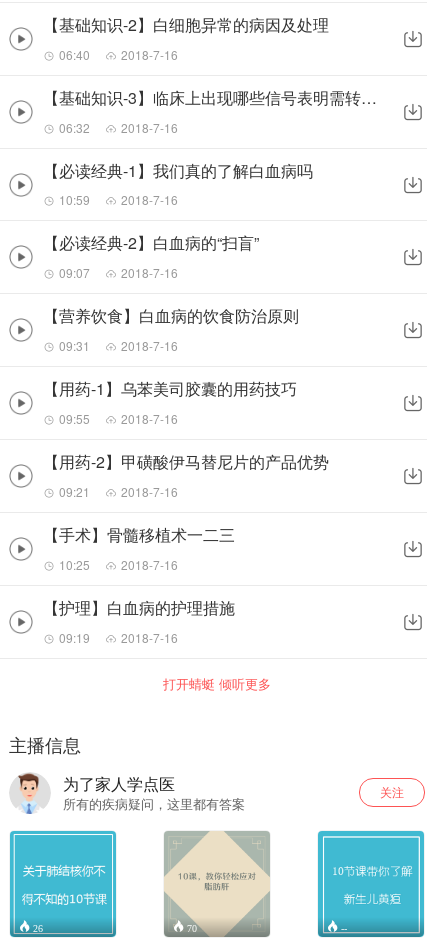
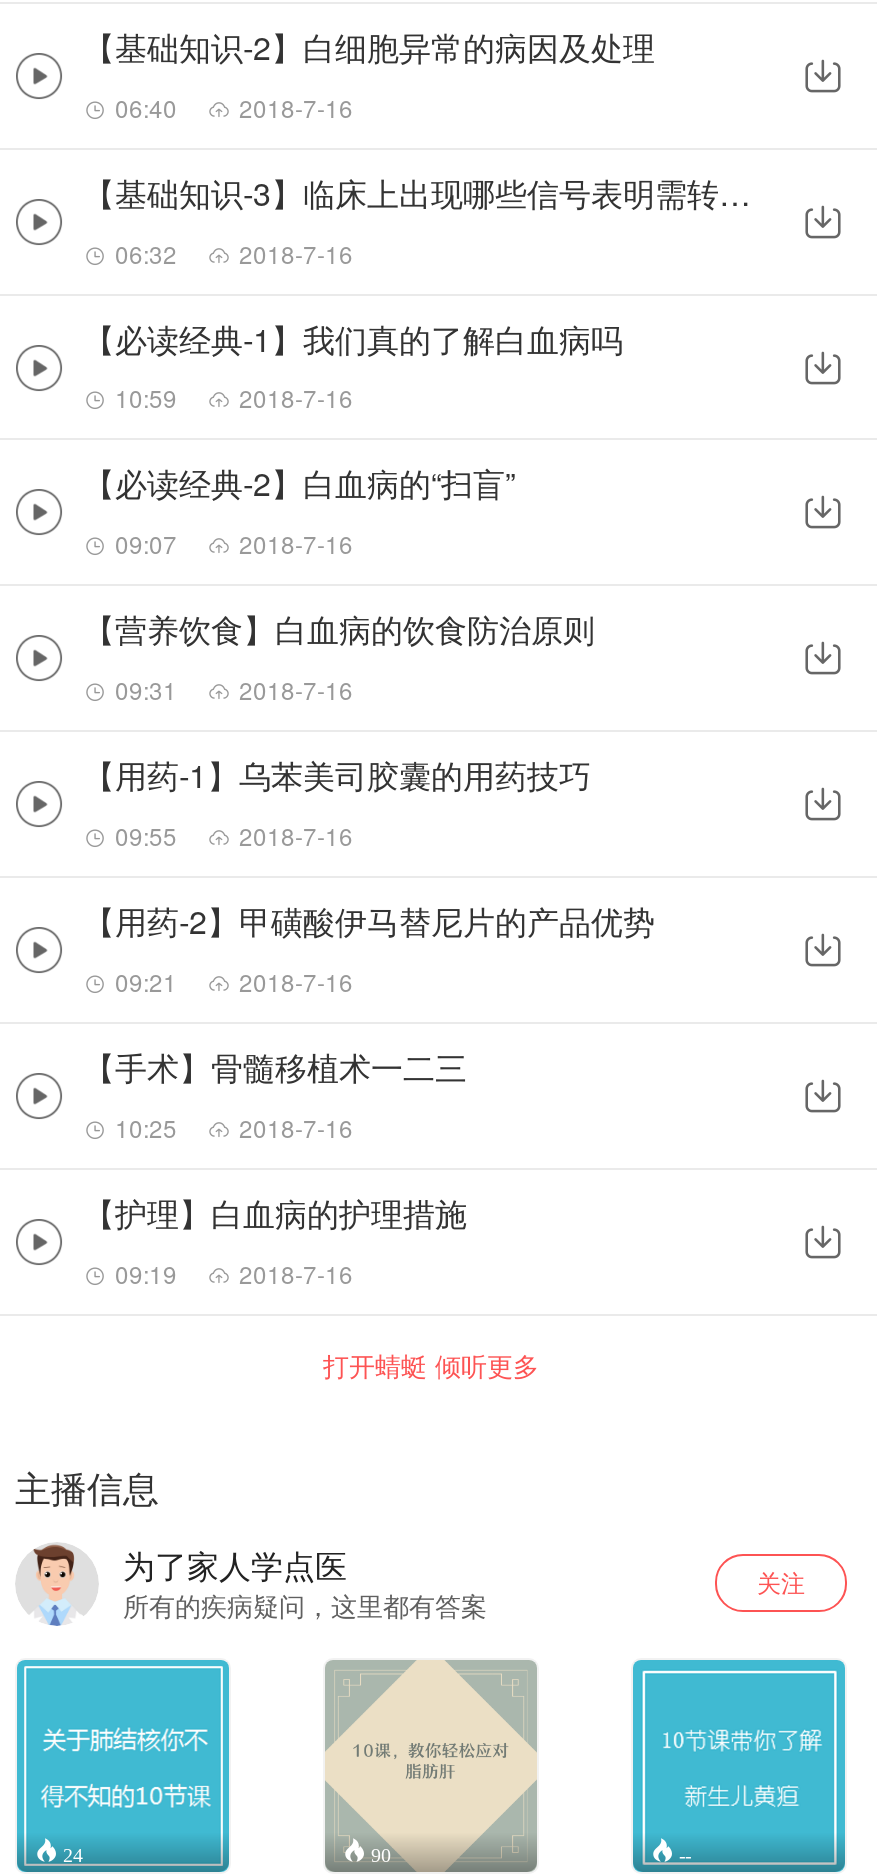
[33,923,43,934] 26 -> [63,1844,83,1866] 24
[187,923,197,934] 70 -> [371,1844,391,1866] 90

